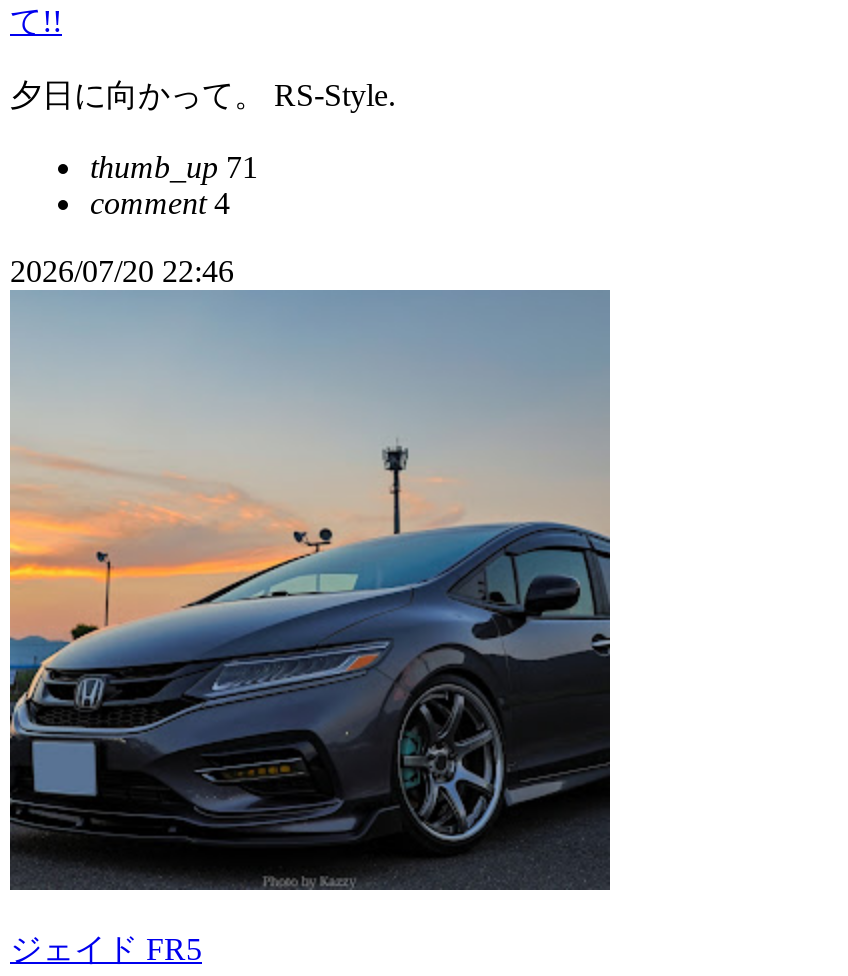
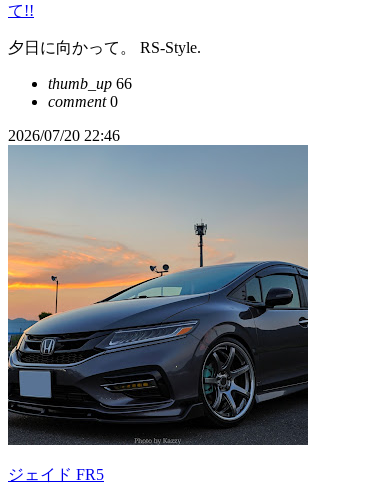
[90,150,258,184] thumb_up 71 -> [48,75,132,92] thumb_up 66
[90,186,230,220] comment 4 -> [48,93,118,110] comment 0

